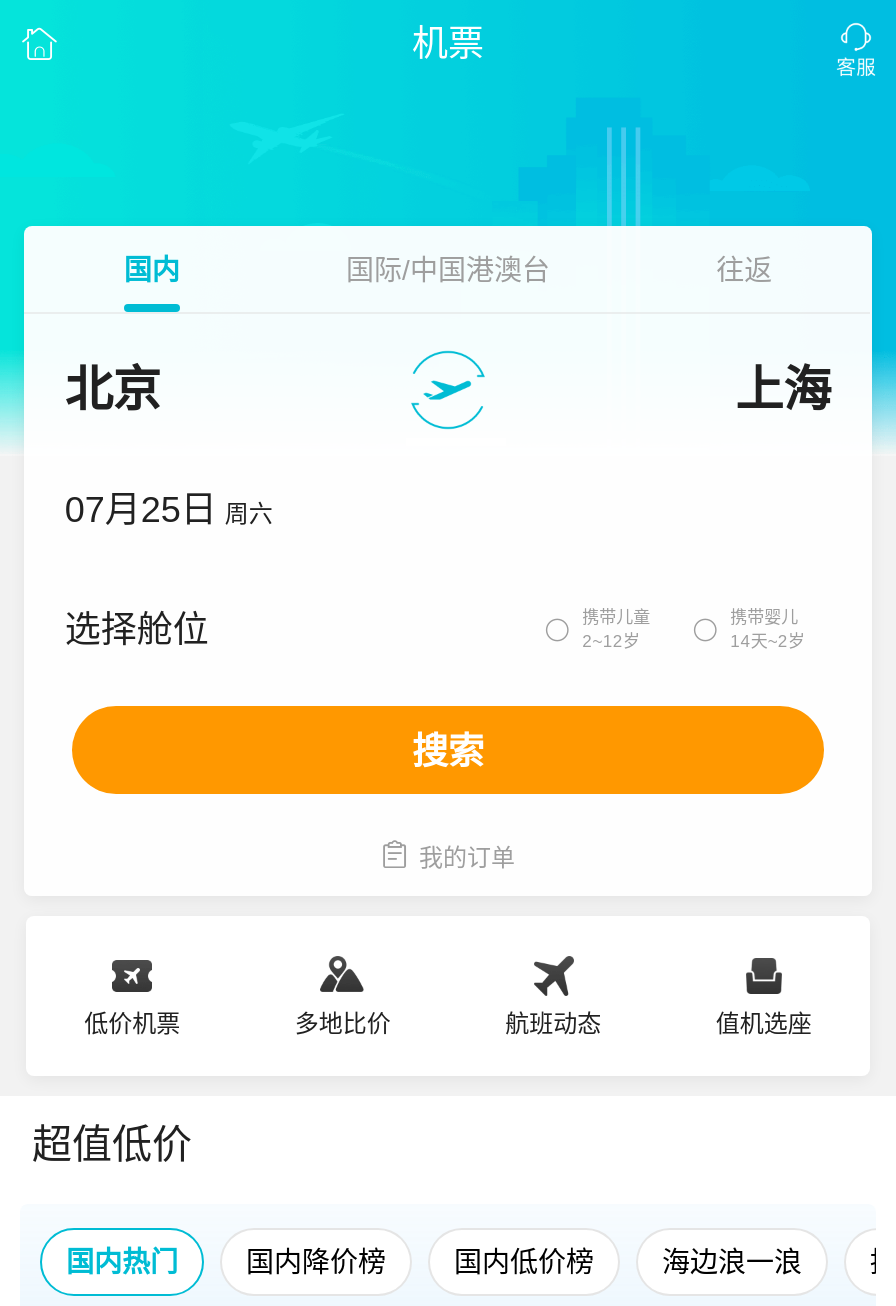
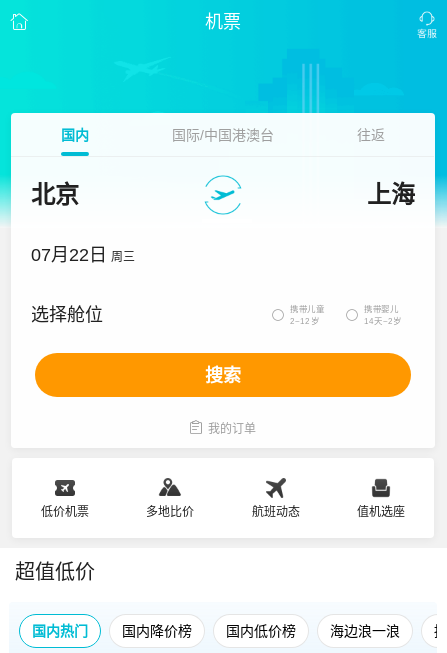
[65,490,273,530] 07月25日 周六 -> [31,245,135,265] 07月22日 周三

